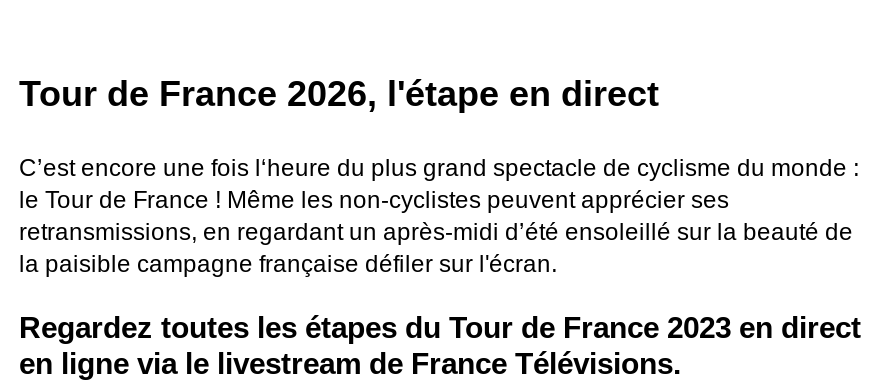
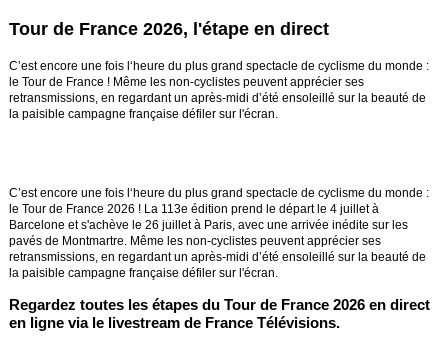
[19,310,861,344] Regardez toutes les étapes du Tour de France 2023 en direct -> [9,186,430,313] C’est encore une fois l‘heure du plus grand spectacle de cyclisme du monde : | le Tour de France 2026 ! La 113e édition prend le départ le 4 juillet à | Barcelone et s'achève le 26 juillet à Paris, avec une arrivée inédite sur les | pavés de Montmartre. Même les non-cyclistes peuvent apprécier ses | retransmissions, en regardant un après-midi d’été ensoleillé sur la beauté de | la paisible campagne française défiler sur l'écran. | Regardez toutes les étapes du Tour de France 2026 en direct

